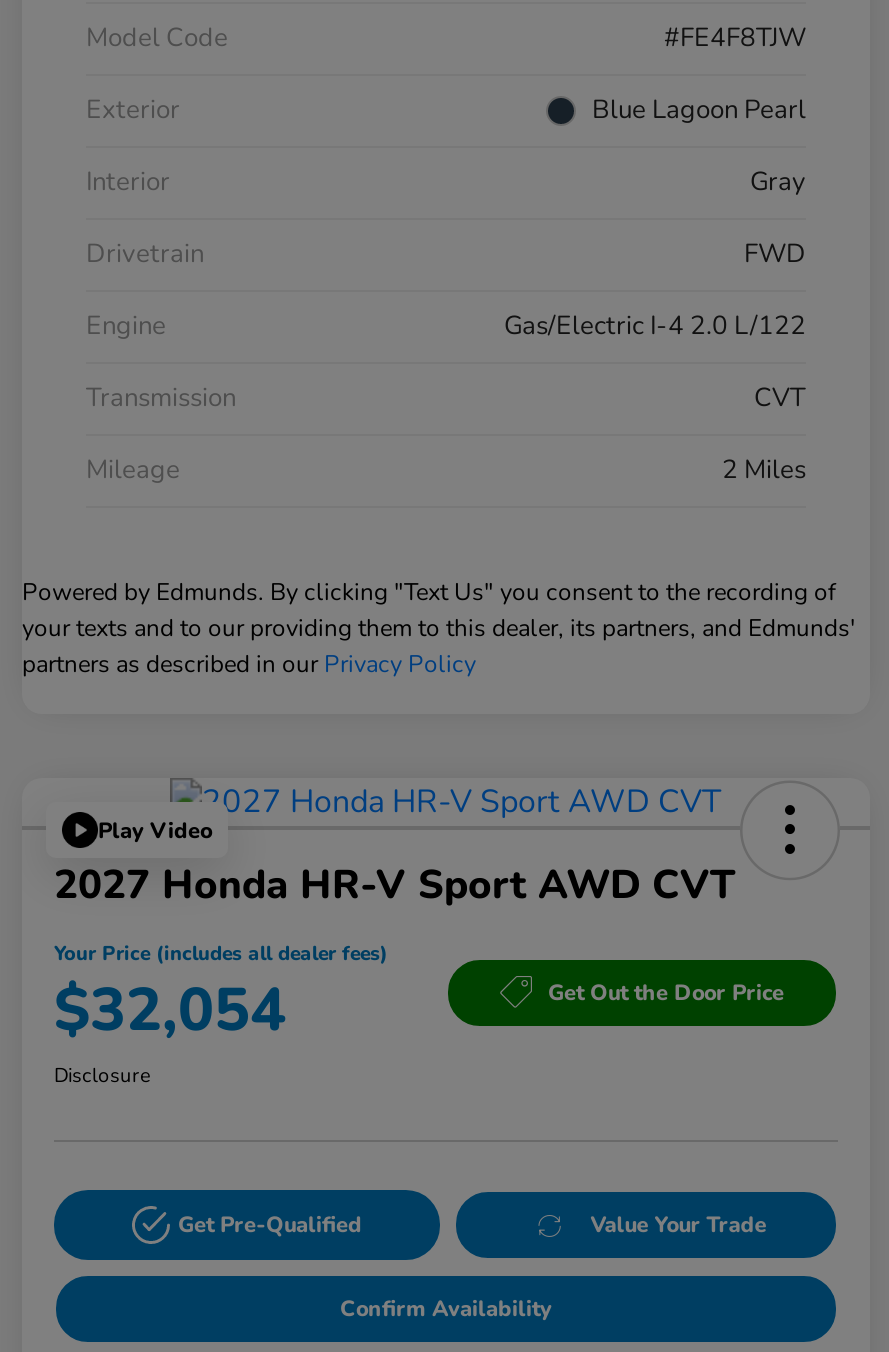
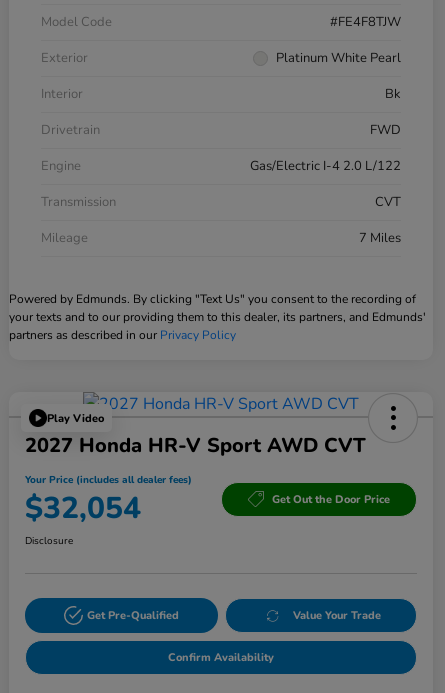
[592,92,806,128] Blue Lagoon Pearl -> [276,49,401,67] Platinum White Pearl
[750,164,806,200] Gray -> [385,85,401,103] Bk
[722,452,806,488] 2 Miles -> [359,229,401,247] 7 Miles

